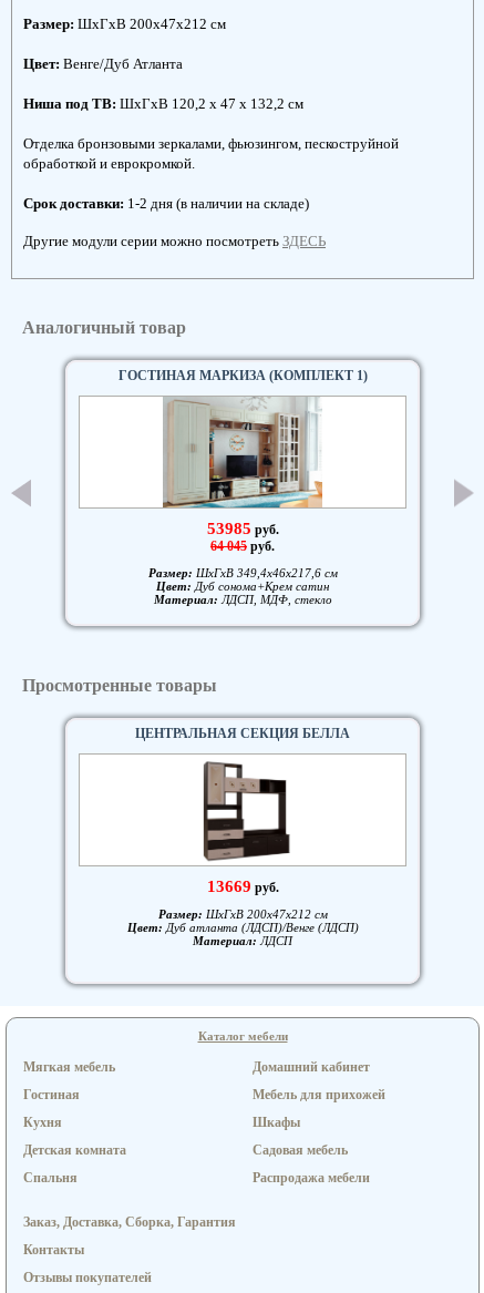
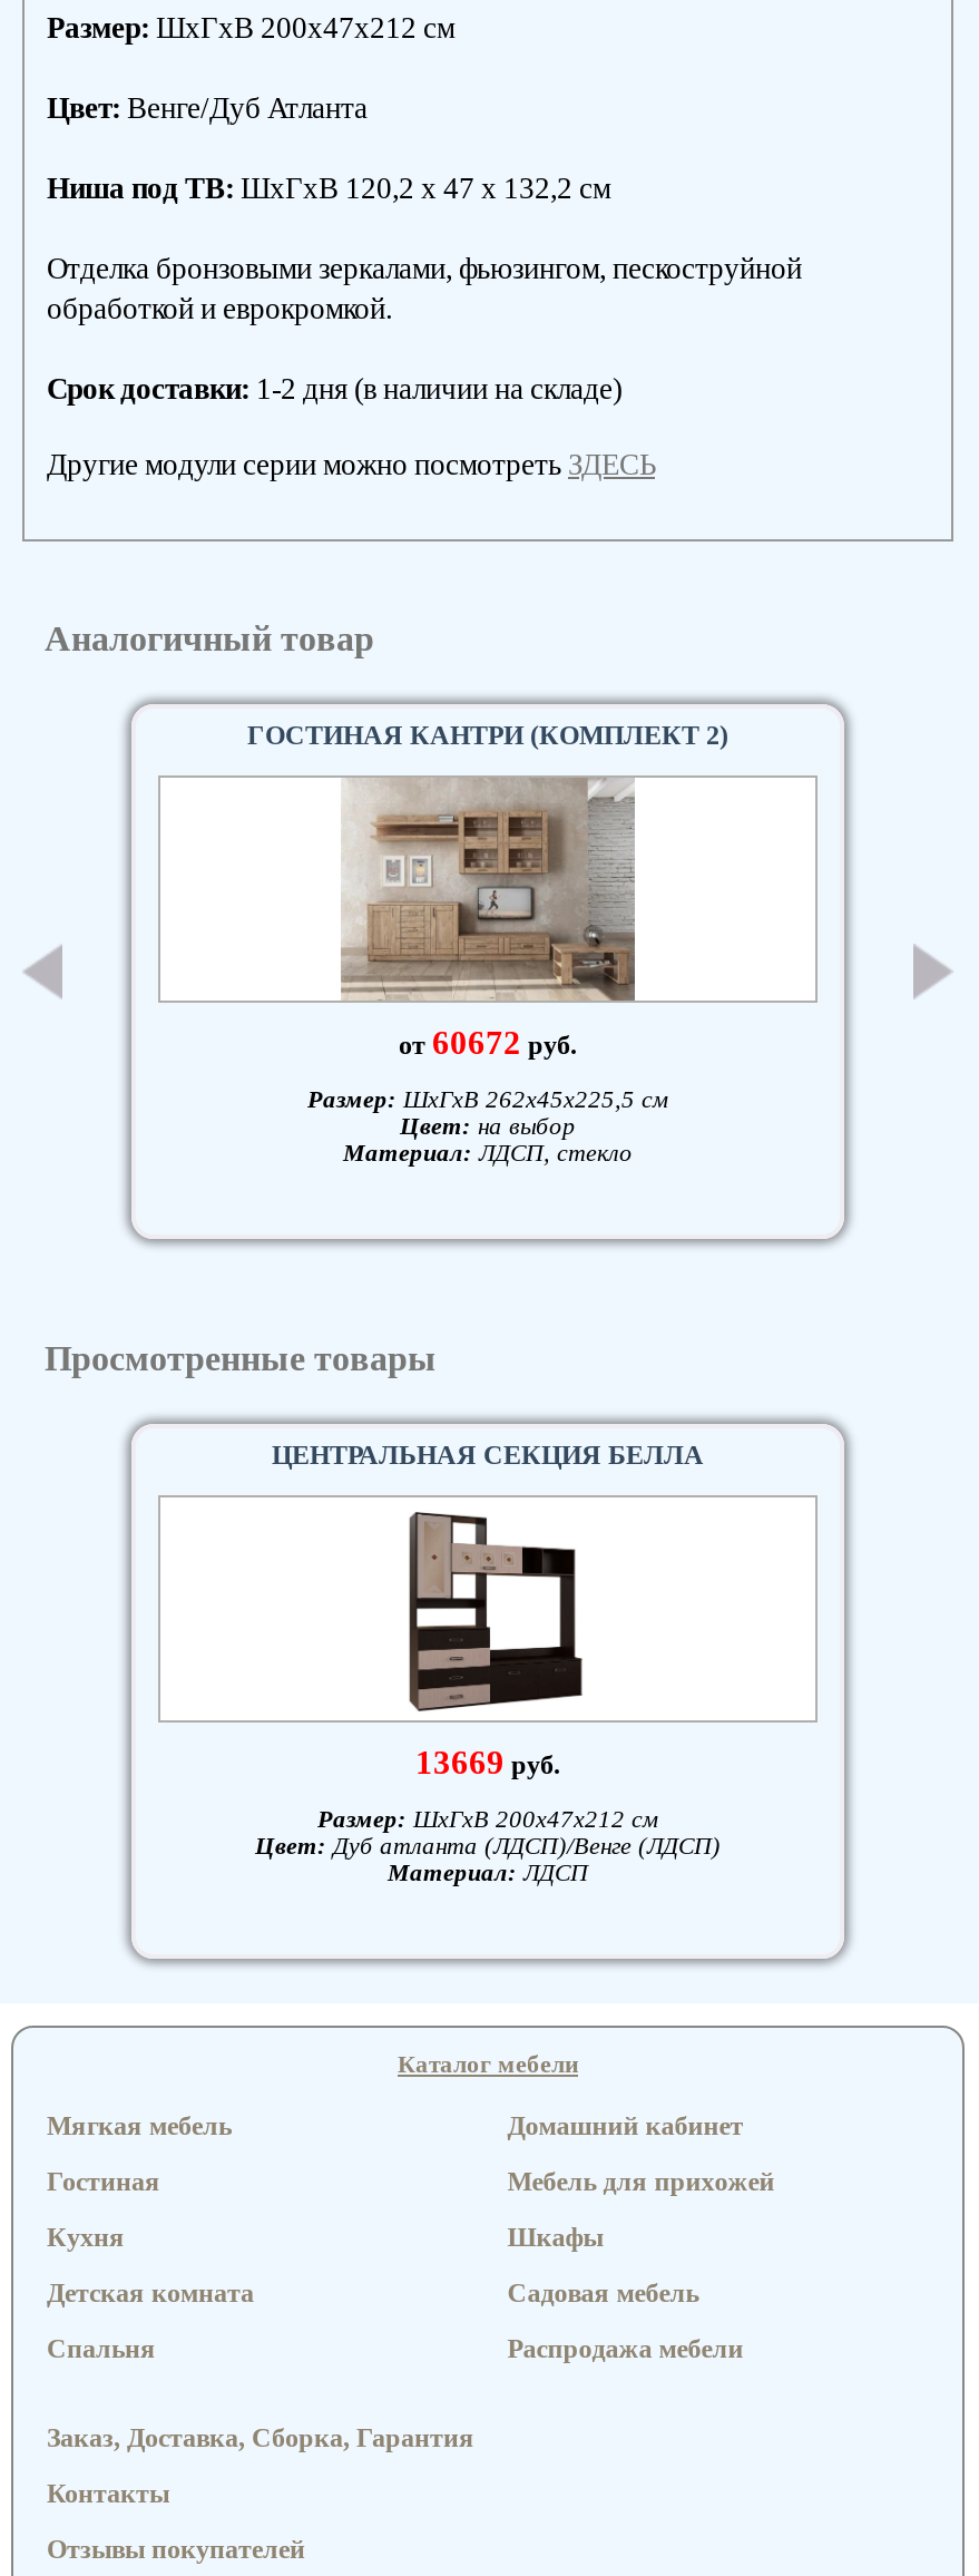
[118,368,367,383] ГОСТИНАЯ МАРКИЗА (КОМПЛЕКТ 1) -> [247,720,728,751] ГОСТИНАЯ КАНТРИ (КОМПЛЕКТ 2)
[162,397,323,554] [image] | 53985 руб. | 64 045 руб. -> [327,775,648,1061] [image] | от 60672 руб.
[148,566,337,606] Размер: ШxГxВ 349,4x46x217,6 см | Цвет: Дуб сонома+Крем сатин | Материал: ЛДСП, МДФ, стекло -> [307,1085,668,1165] Размер: ШxГxВ 262x45x225,5 см | Цвет: на выбор | Материал: ЛДСП, стекло

